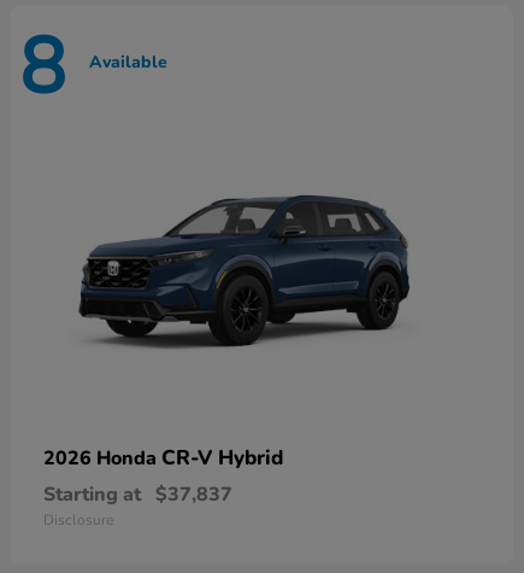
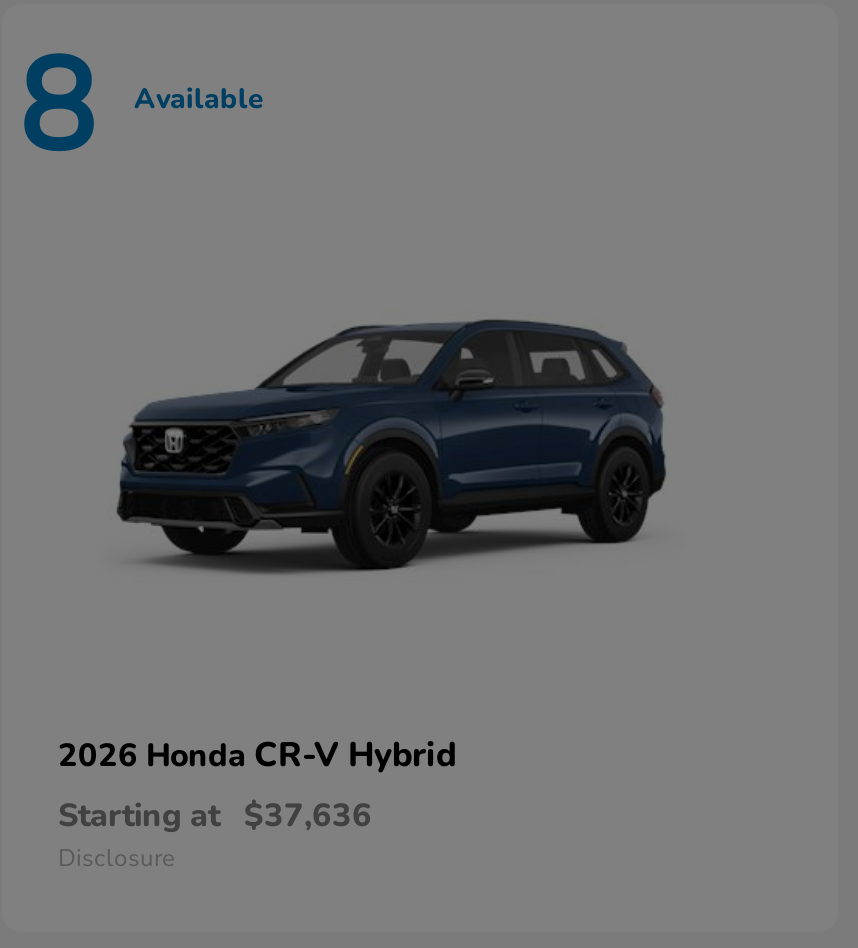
[43,482,232,508] Starting at $37,837 -> [58,794,372,838] Starting at $37,636

